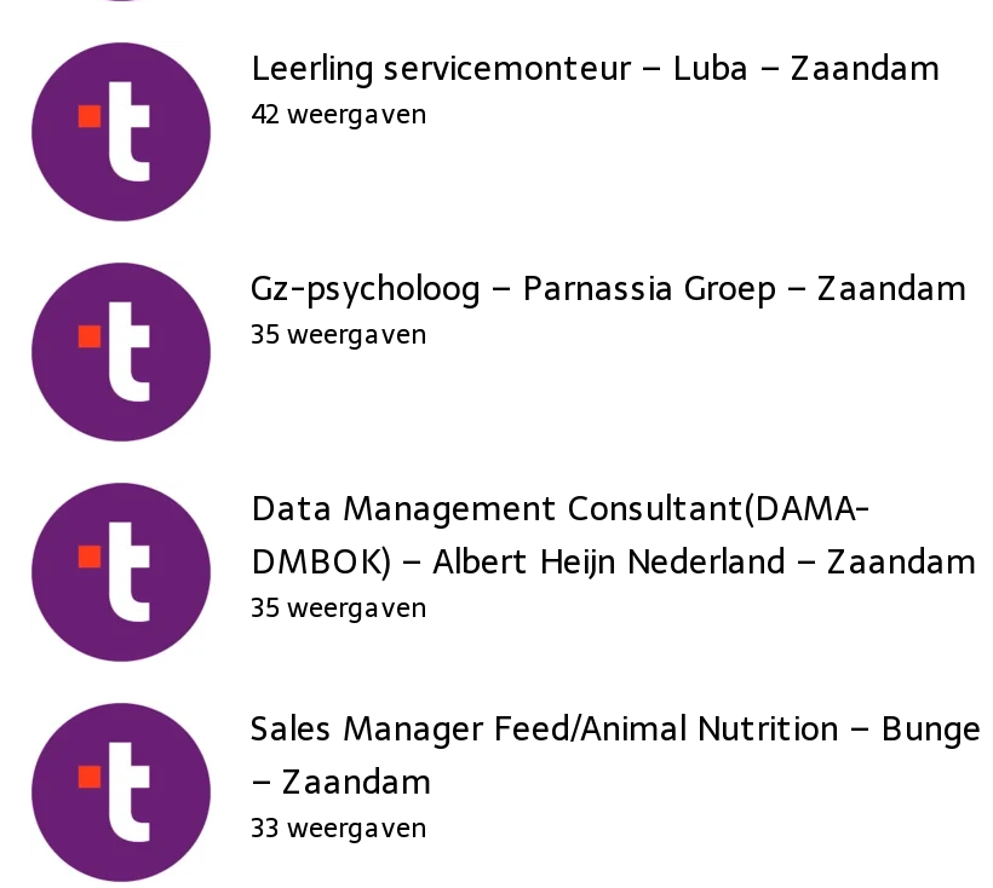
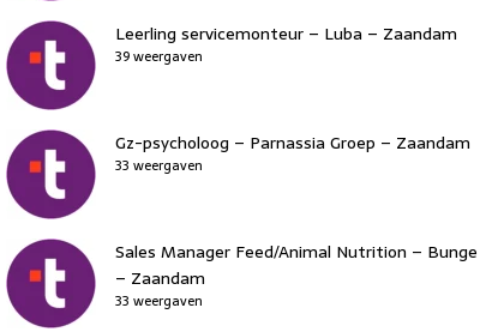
[251,91,427,135] 42 weergaven -> [115,45,203,67] 39 weergaven
[251,311,977,628] 35 weergaven | Data Management Consultant(DAMA- | DMBOK) – Albert Heijn Nederland – Zaandam | 35 weergaven -> [115,154,203,176] 33 weergaven

